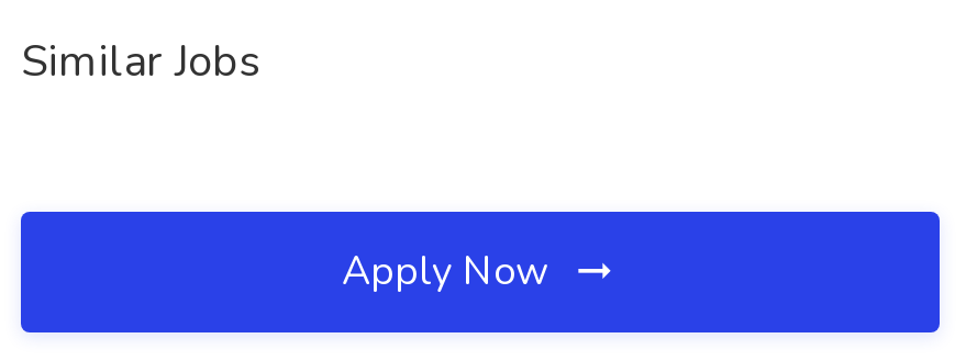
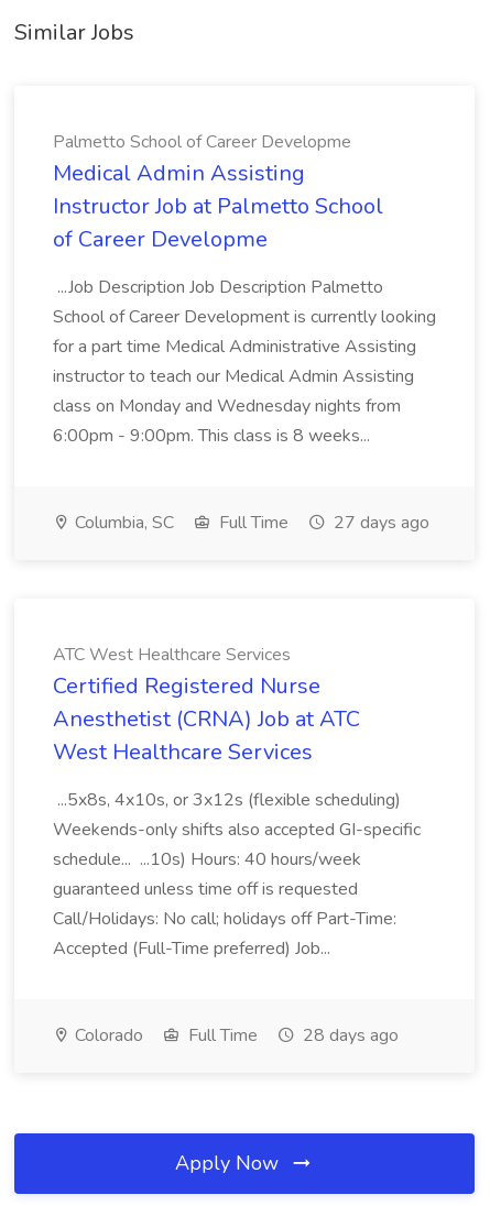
none -> [53,130,436,448] Palmetto School of Career Developme | Medical Admin Assisting | Instructor Job at Palmetto School | of Career Developme | ...Job Description Job Description Palmetto | School of Career Development is currently looking | for a part time Medical Administrative Assisting | instructor to teach our Medical Admin Assisting | class on Monday and Wednesday nights from | 6:00pm - 9:00pm. This class is 8 weeks...
none -> [53,643,421,961] ATC West Healthcare Services | Certified Registered Nurse | Anesthetist (CRNA) Job at ATC | West Healthcare Services | ...5x8s, 4x10s, or 3x12s (flexible scheduling) | Weekends-only shifts also accepted GI-specific | schedule... ...10s) Hours: 40 hours/week | guaranteed unless time off is requested | Call/Holidays: No call; holidays off Part-Time: | Accepted (Full-Time preferred) Job...
none -> [70,511,429,535] Columbia, SC | Full Time | 27 days ago
none -> [70,1023,399,1048] Colorado | Full Time | 28 days ago

